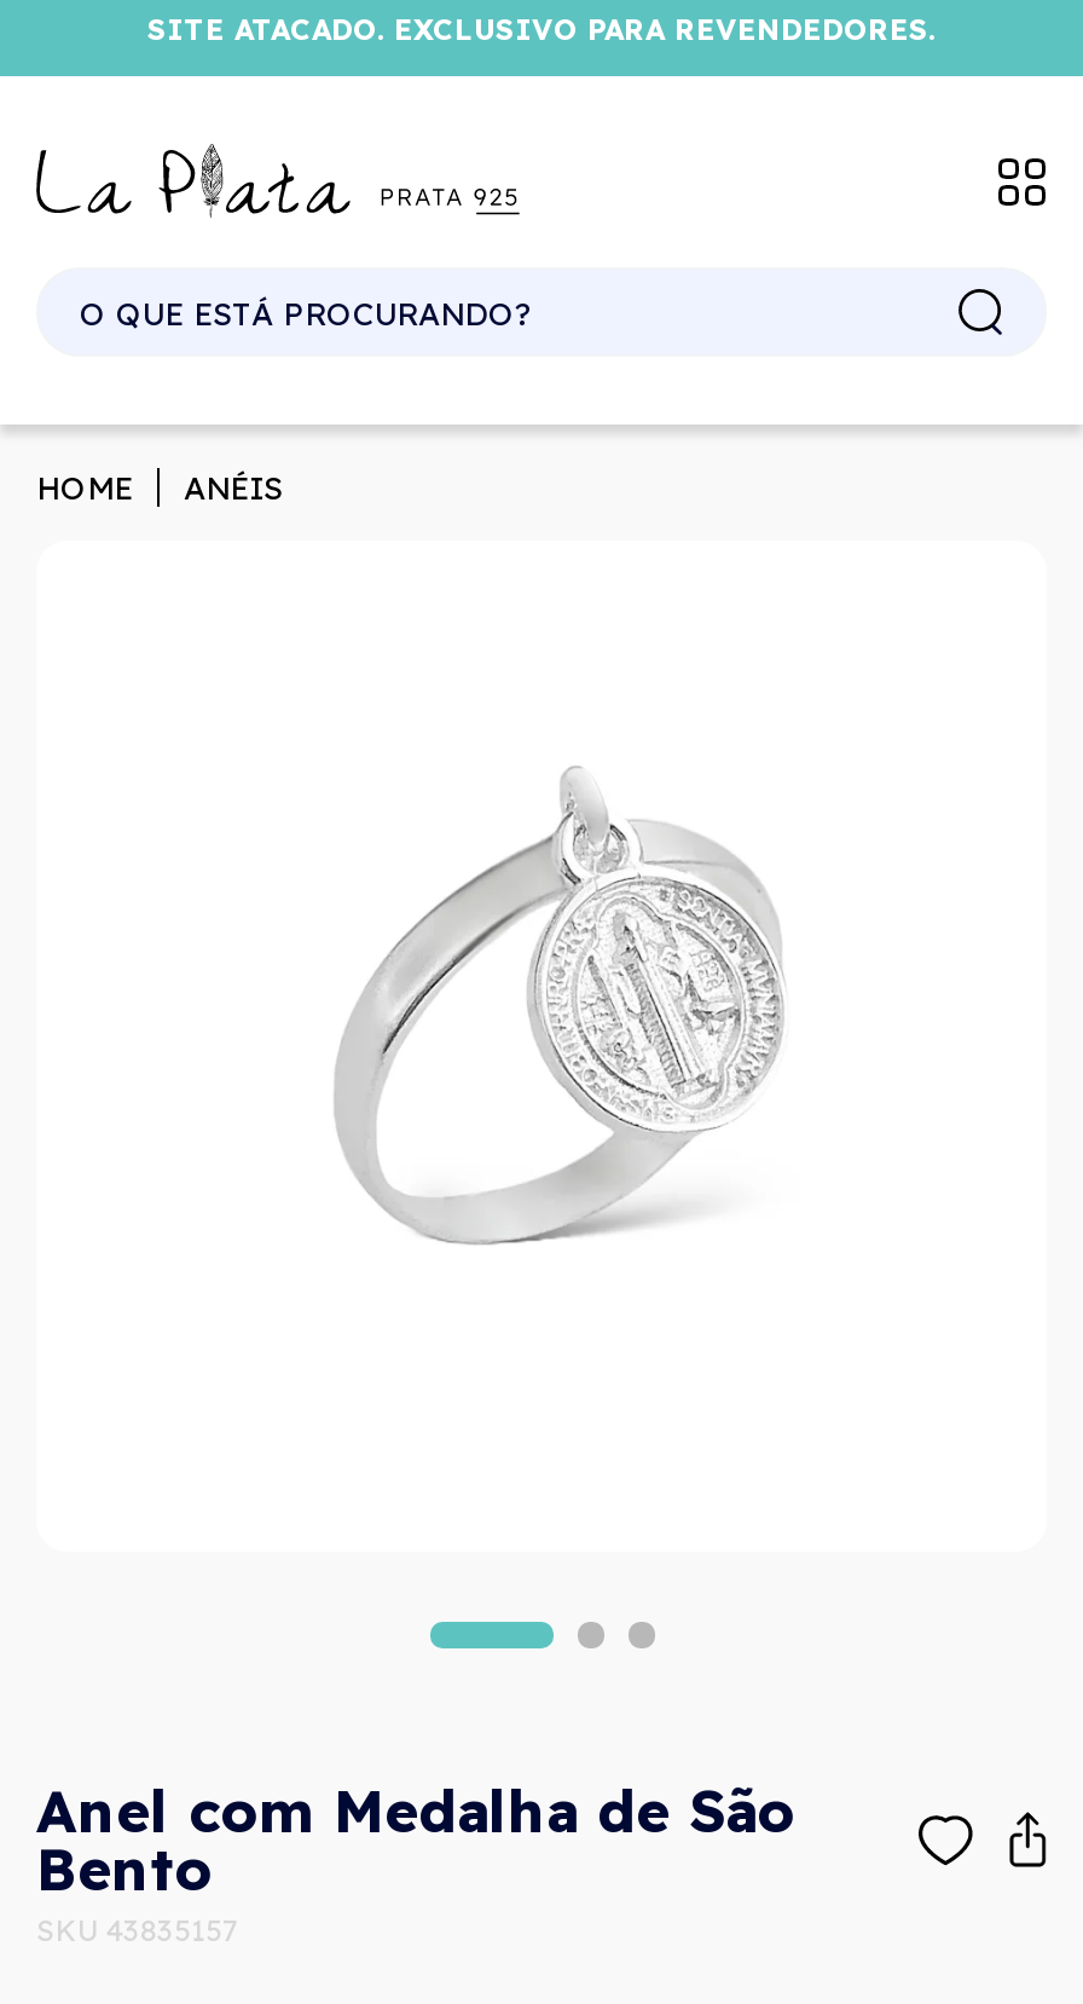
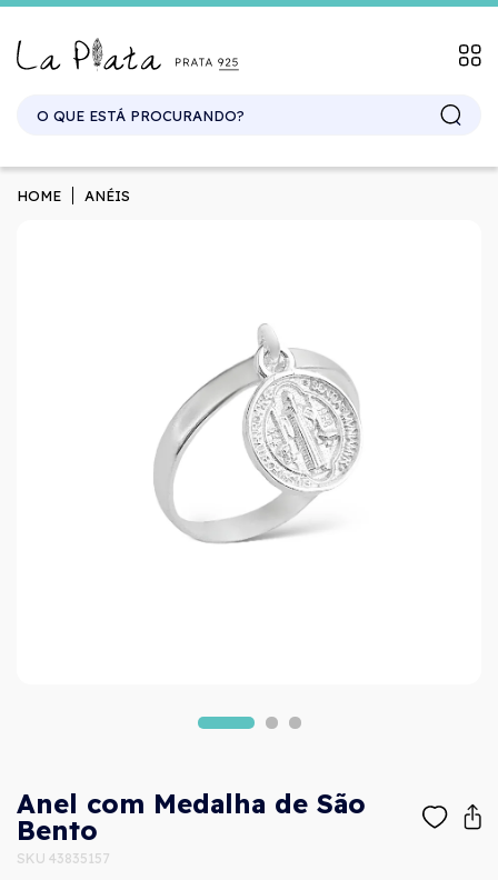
[147,11,936,47] SITE ATACADO. EXCLUSIVO PARA REVENDEDORES. -> none

